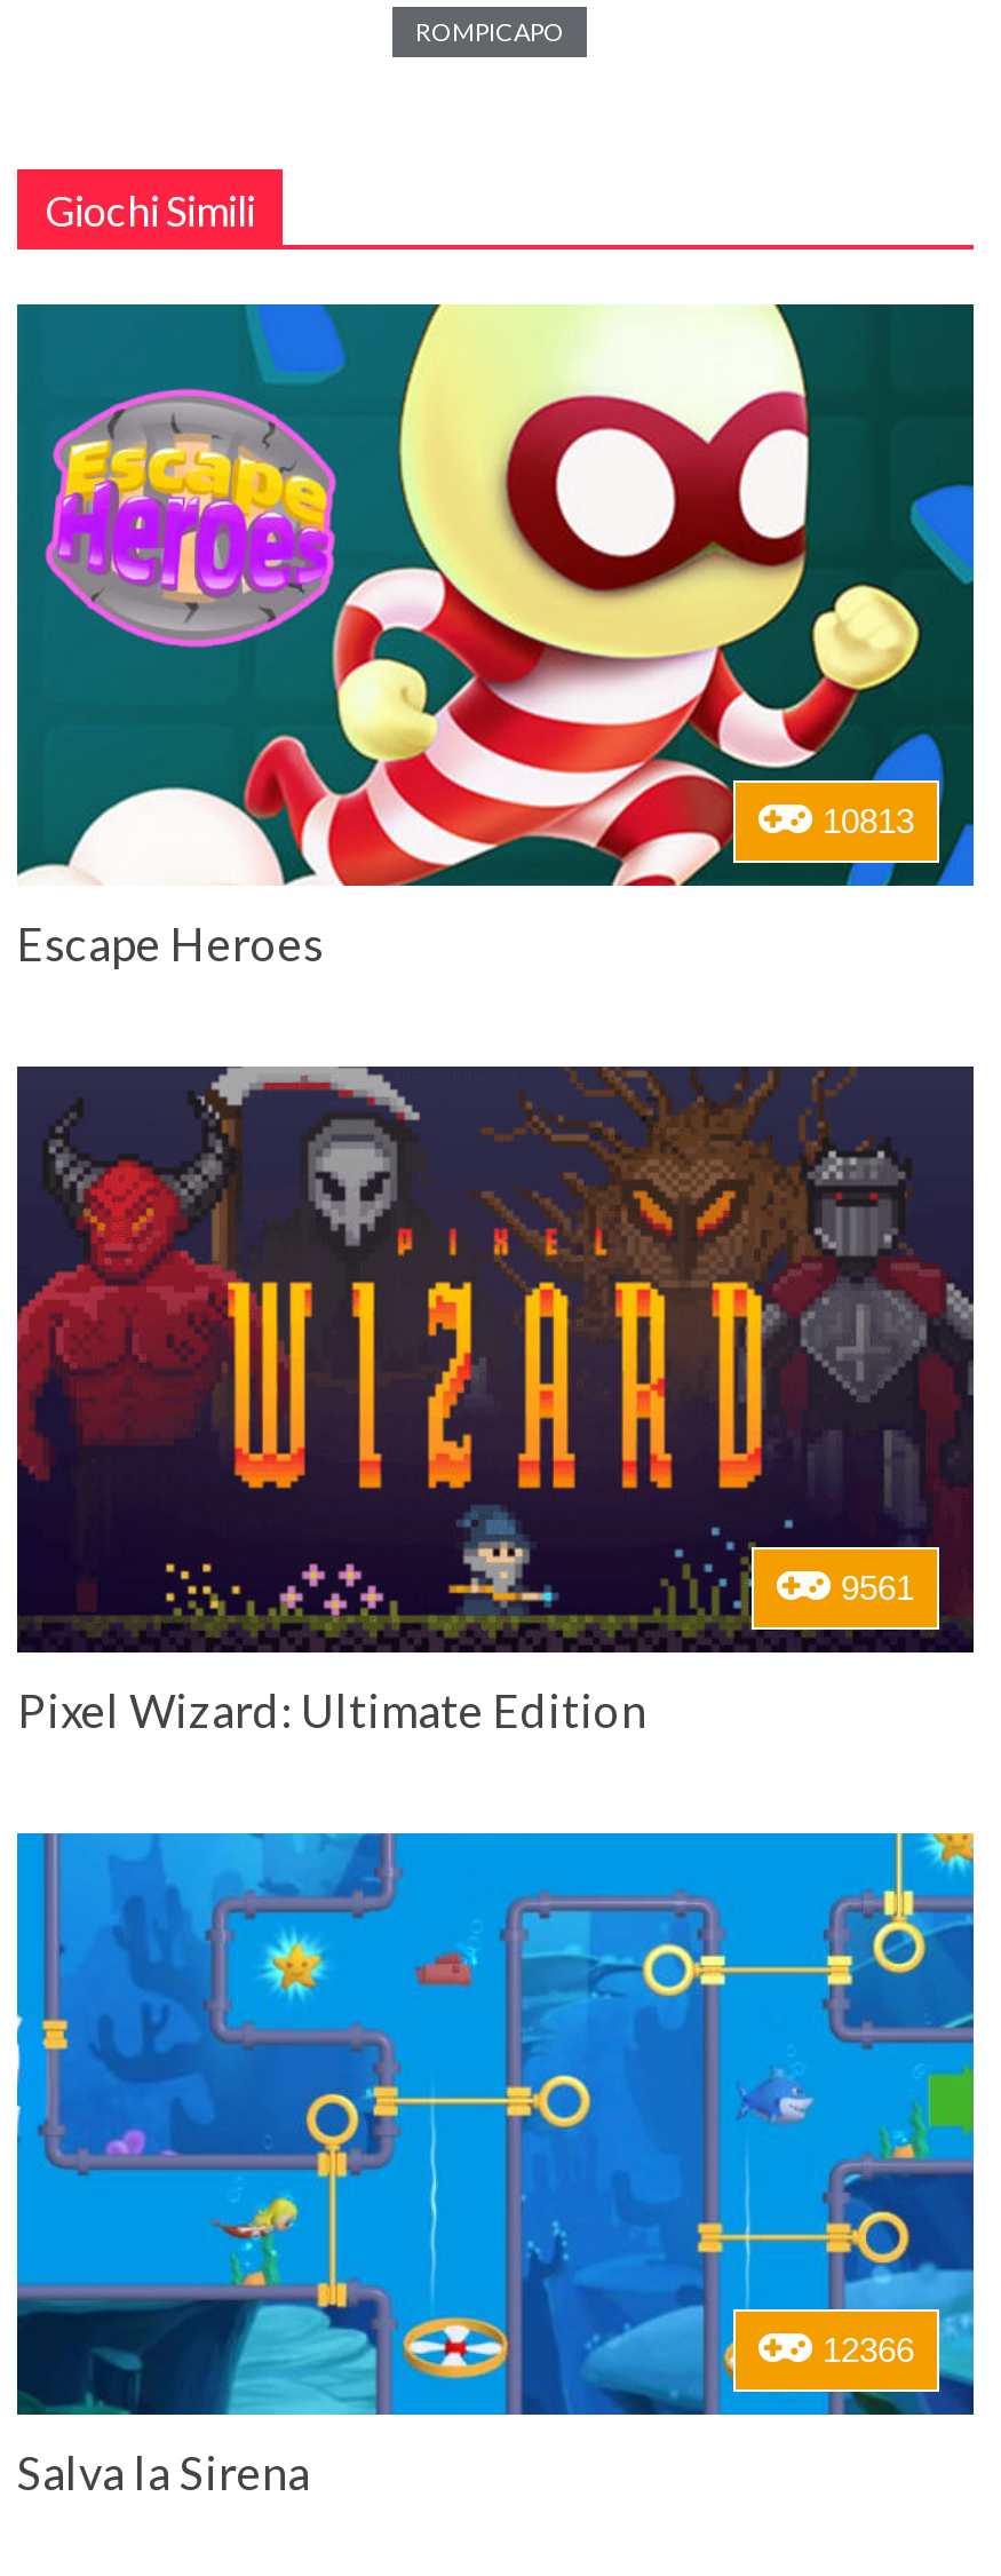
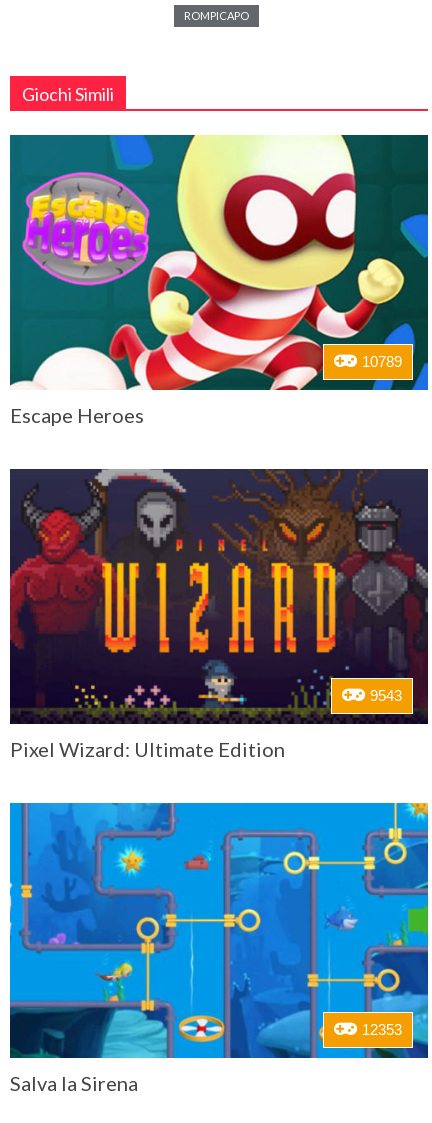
[823,802,914,841] 10813 -> [362,353,402,370] 10789
[841,1567,914,1606] 9561 -> [370,686,402,703] 9543
[823,2331,914,2370] 12366 -> [362,1020,402,1037] 12353

